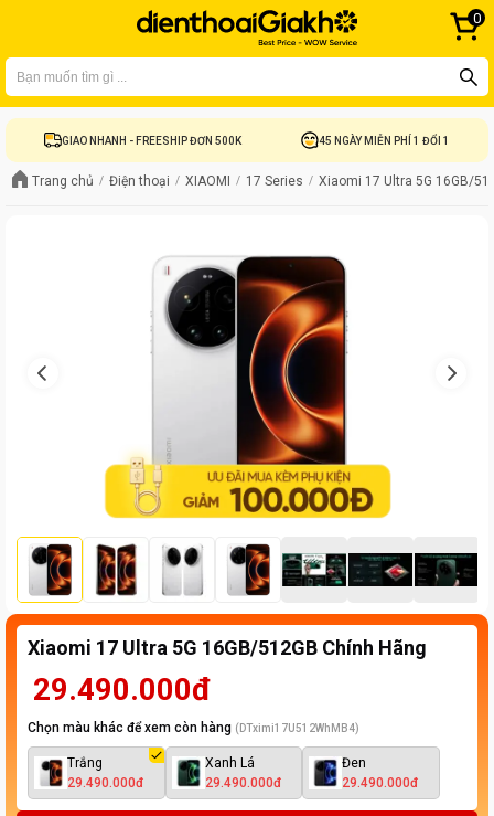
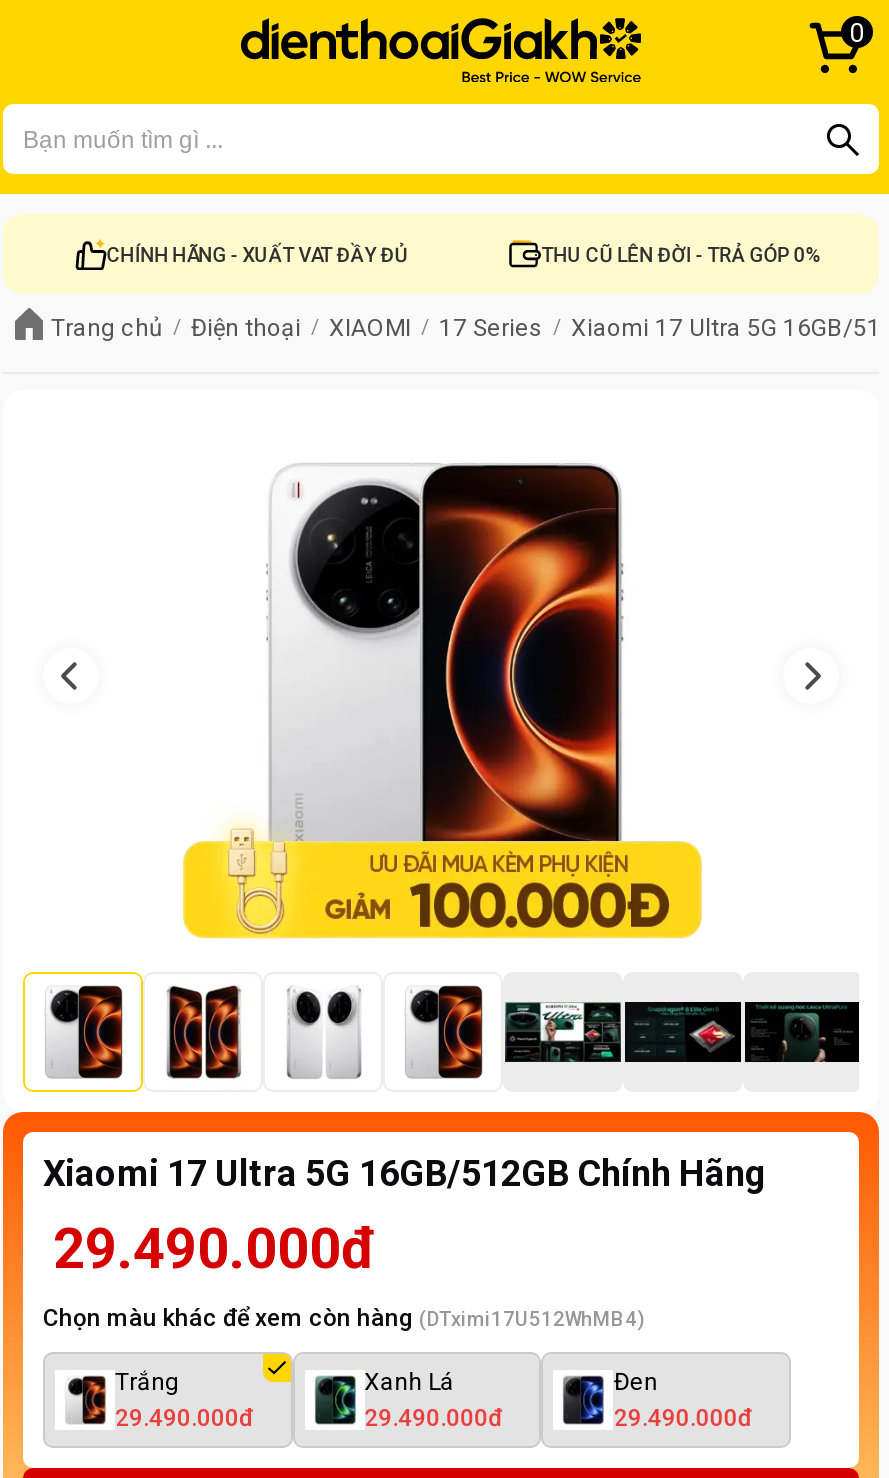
[62,134,450,146] GIAO NHANH - FREESHIP ĐƠN 500K | 45 NGÀY MIỄN PHÍ 1 ĐỔI 1 -> [107,243,820,265] CHÍNH HÃNG - XUẤT VAT ĐẦY ĐỦ | THU CŨ LÊN ĐỜI - TRẢ GÓP 0%

